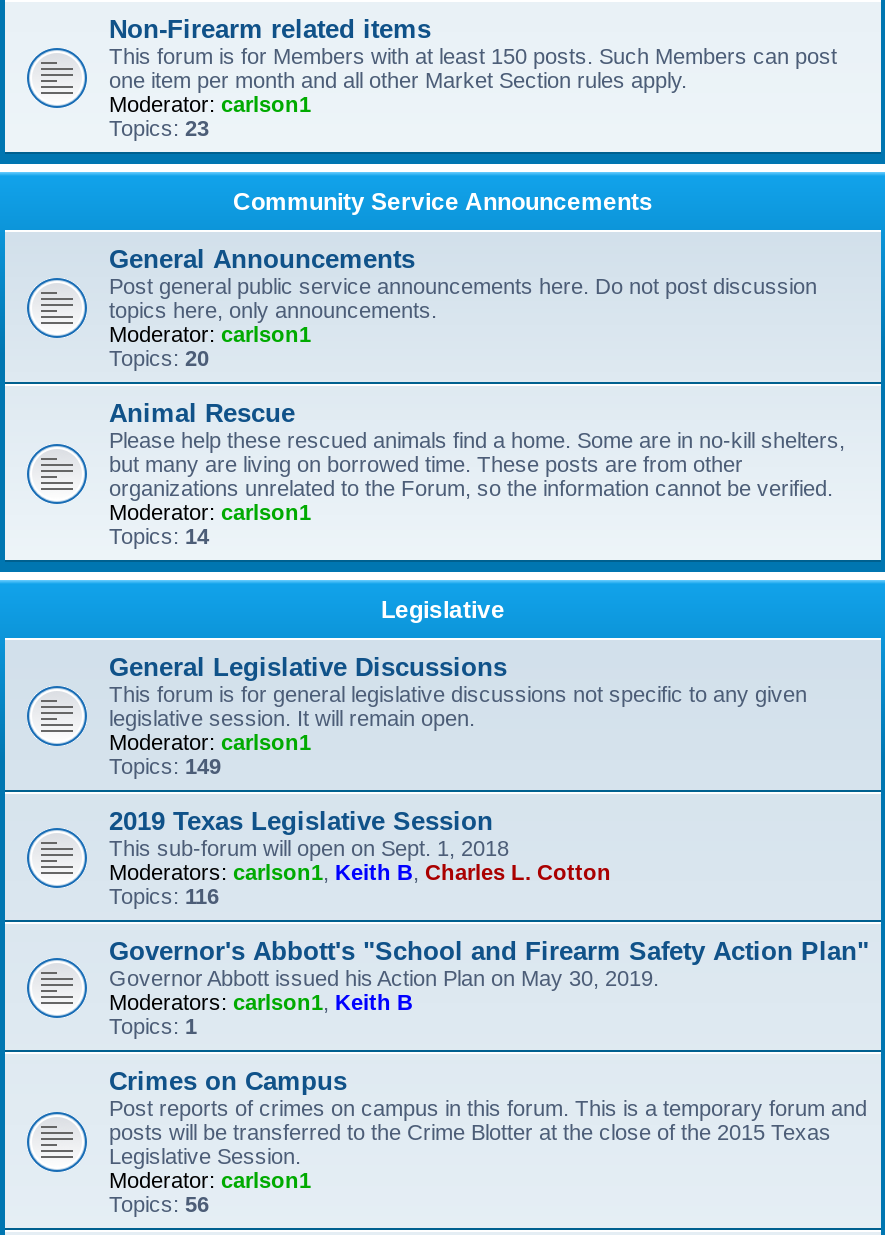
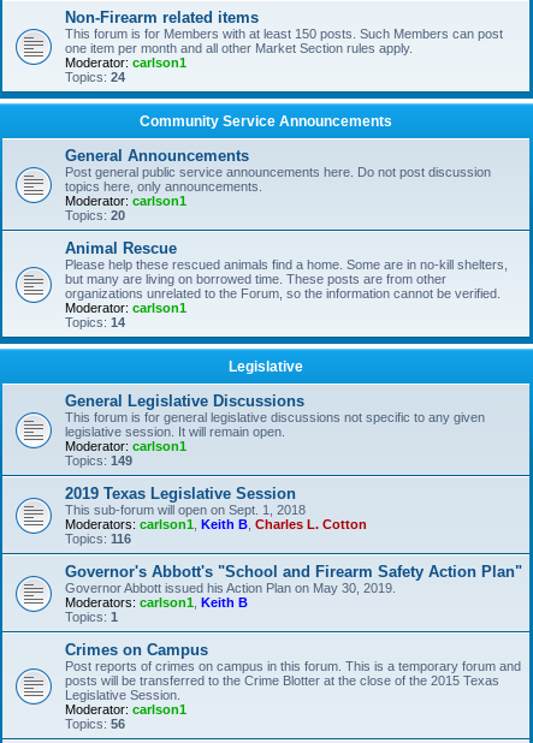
[109,116,209,140] Topics: 23 -> [65,70,125,84] Topics: 24

